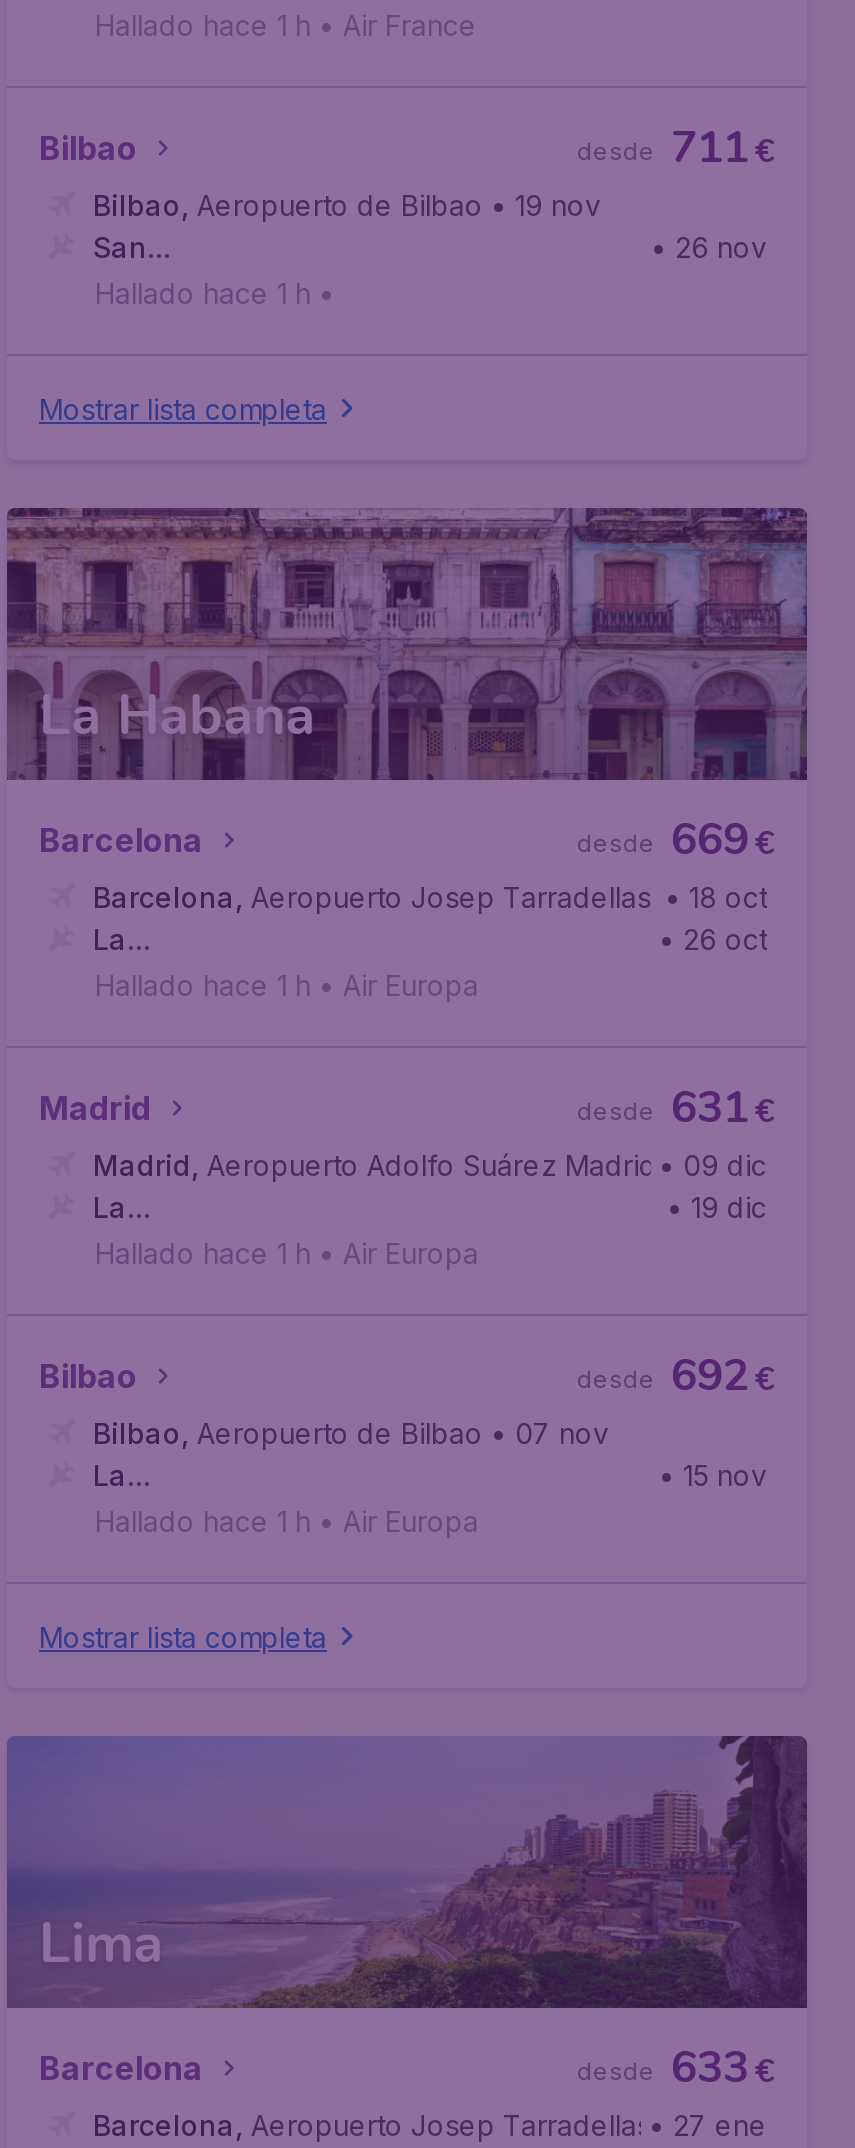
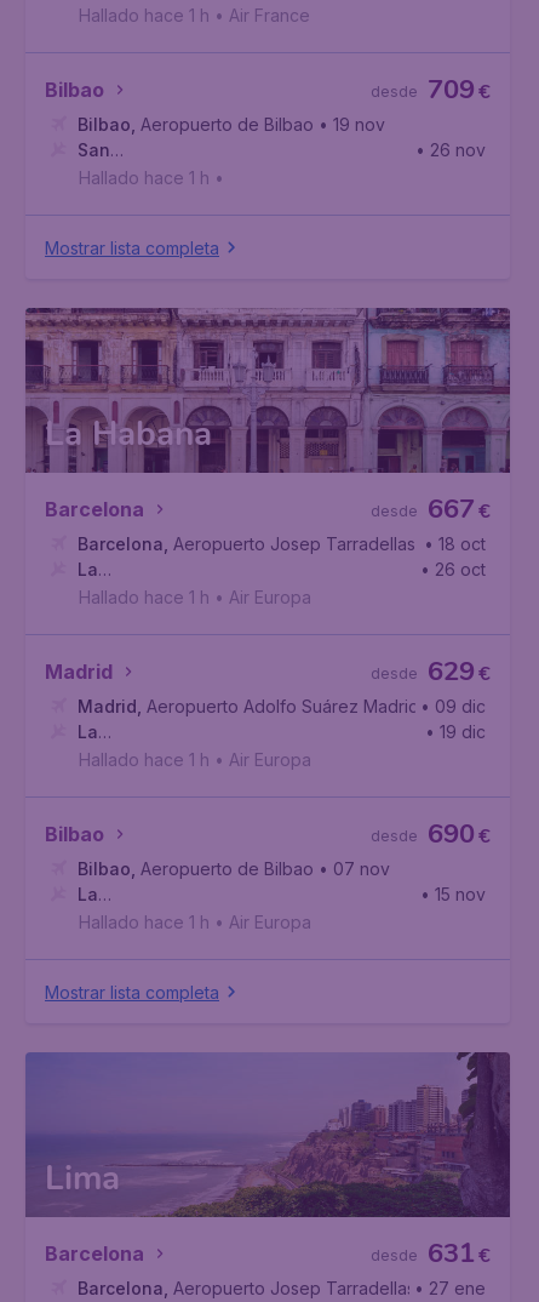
[671,118,749,178] 711 -> [428,72,475,108] 709
[671,810,749,870] 669 -> [428,491,475,527] 667
[671,1078,749,1138] 631 -> [428,653,475,690] 629
[671,1346,749,1406] 692 -> [428,816,475,852] 690
[671,2038,749,2098] 633 -> [428,1235,475,1272] 631

